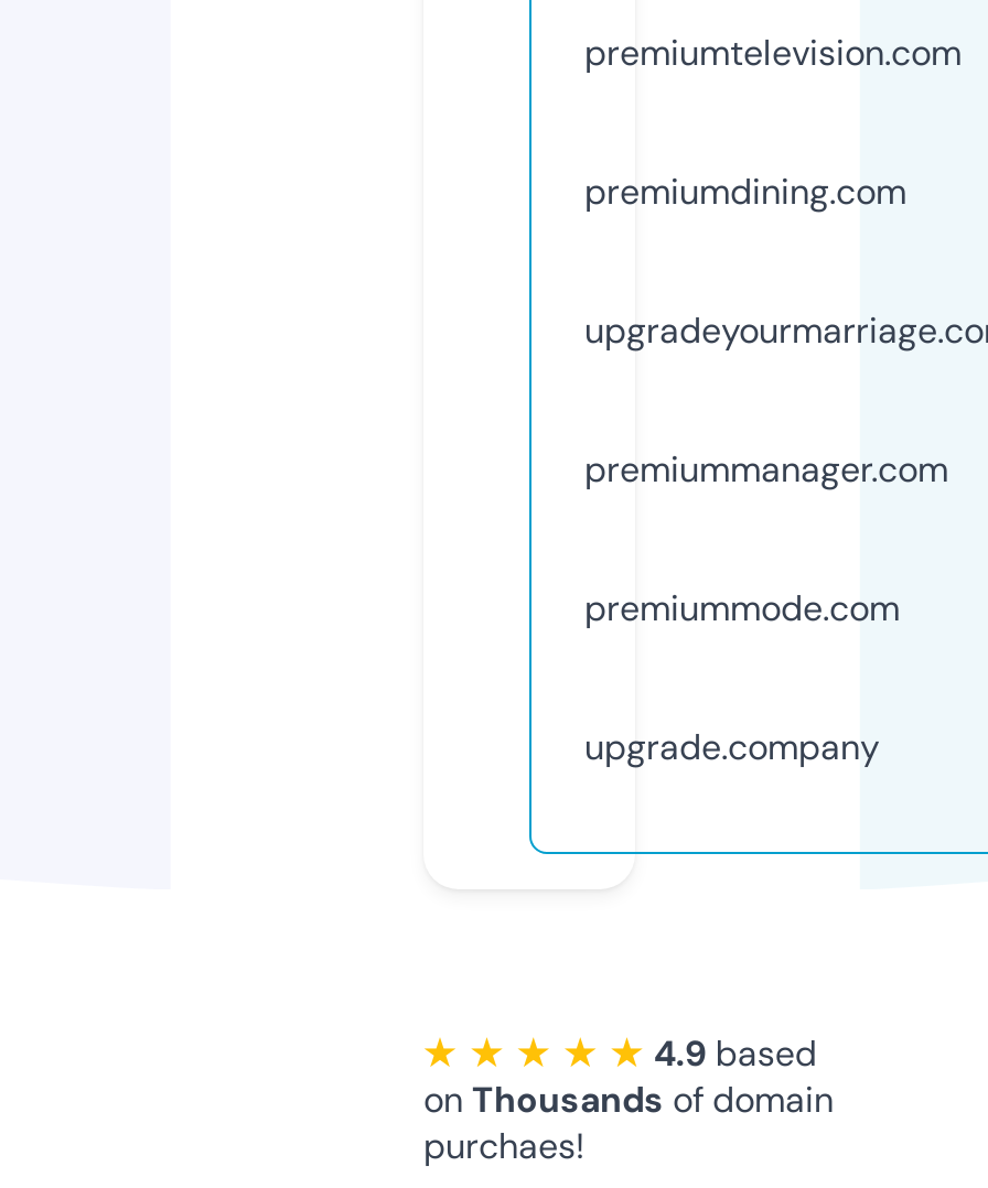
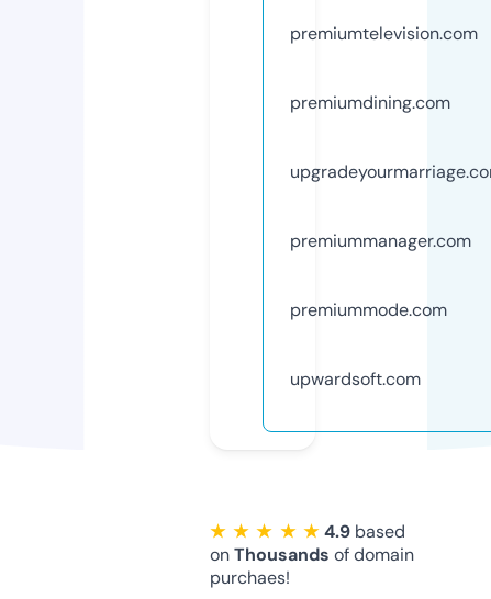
[584,724,880,770] upgrade.company -> [290,367,421,390] upwardsoft.com

